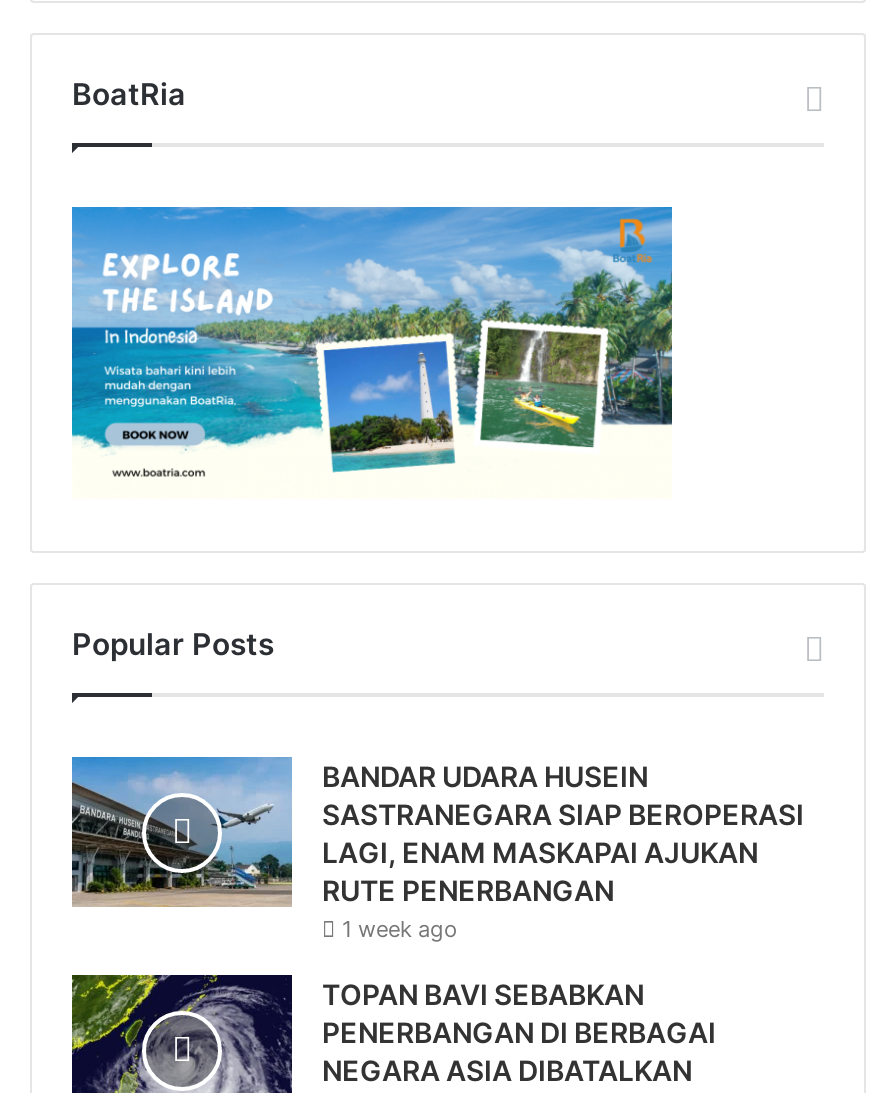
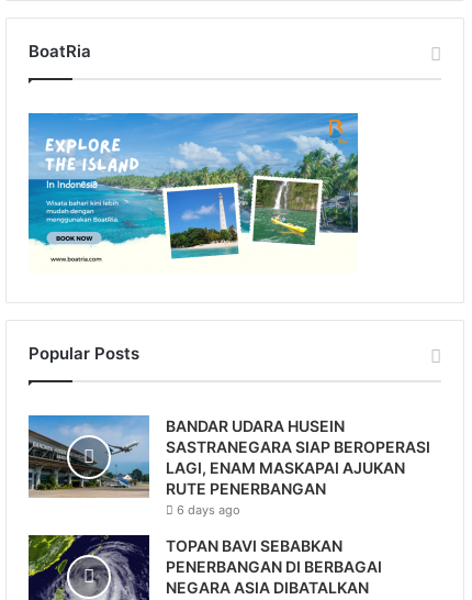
[342,915,458,943] 1 week ago -> [177,502,240,518] 6 days ago

